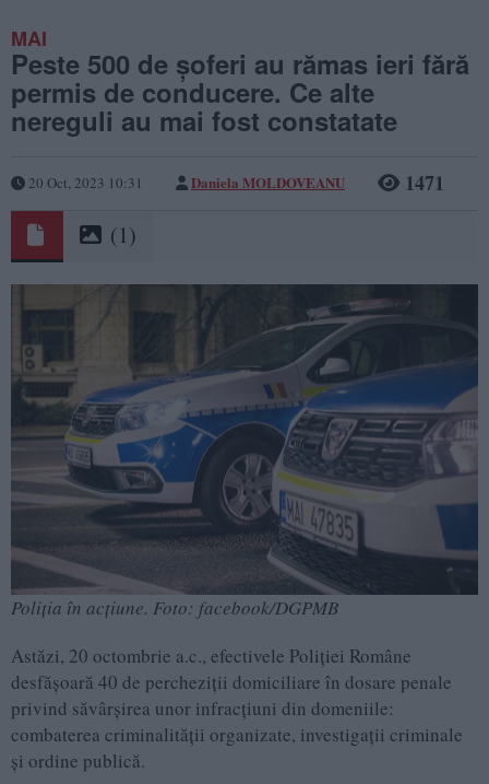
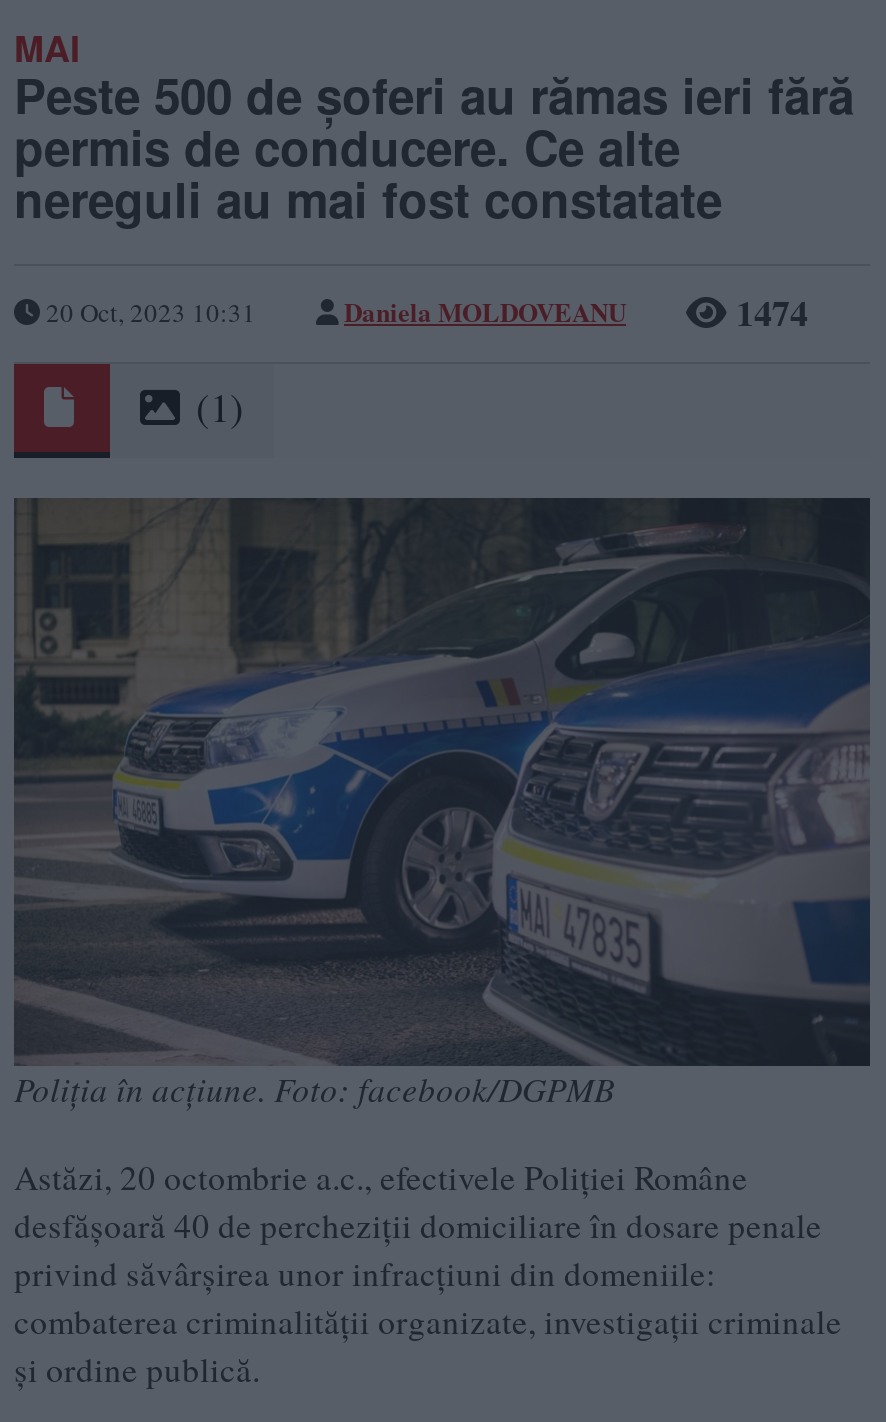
[399,168,444,196] 1471 -> [726,285,808,337] 1474

